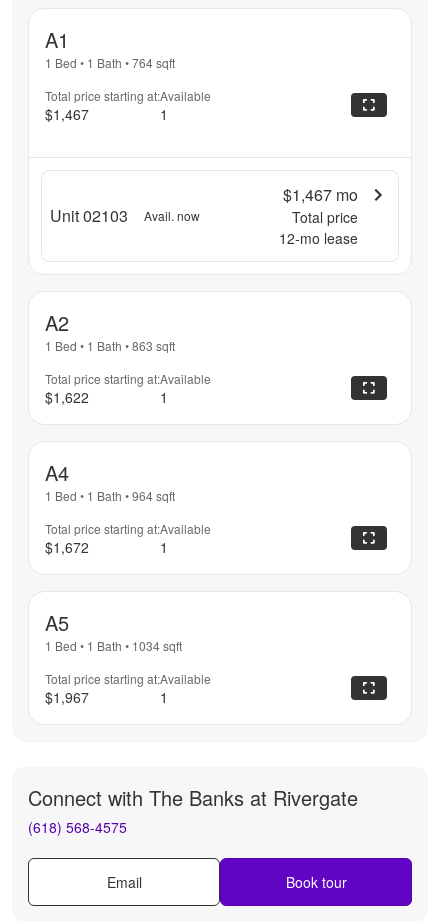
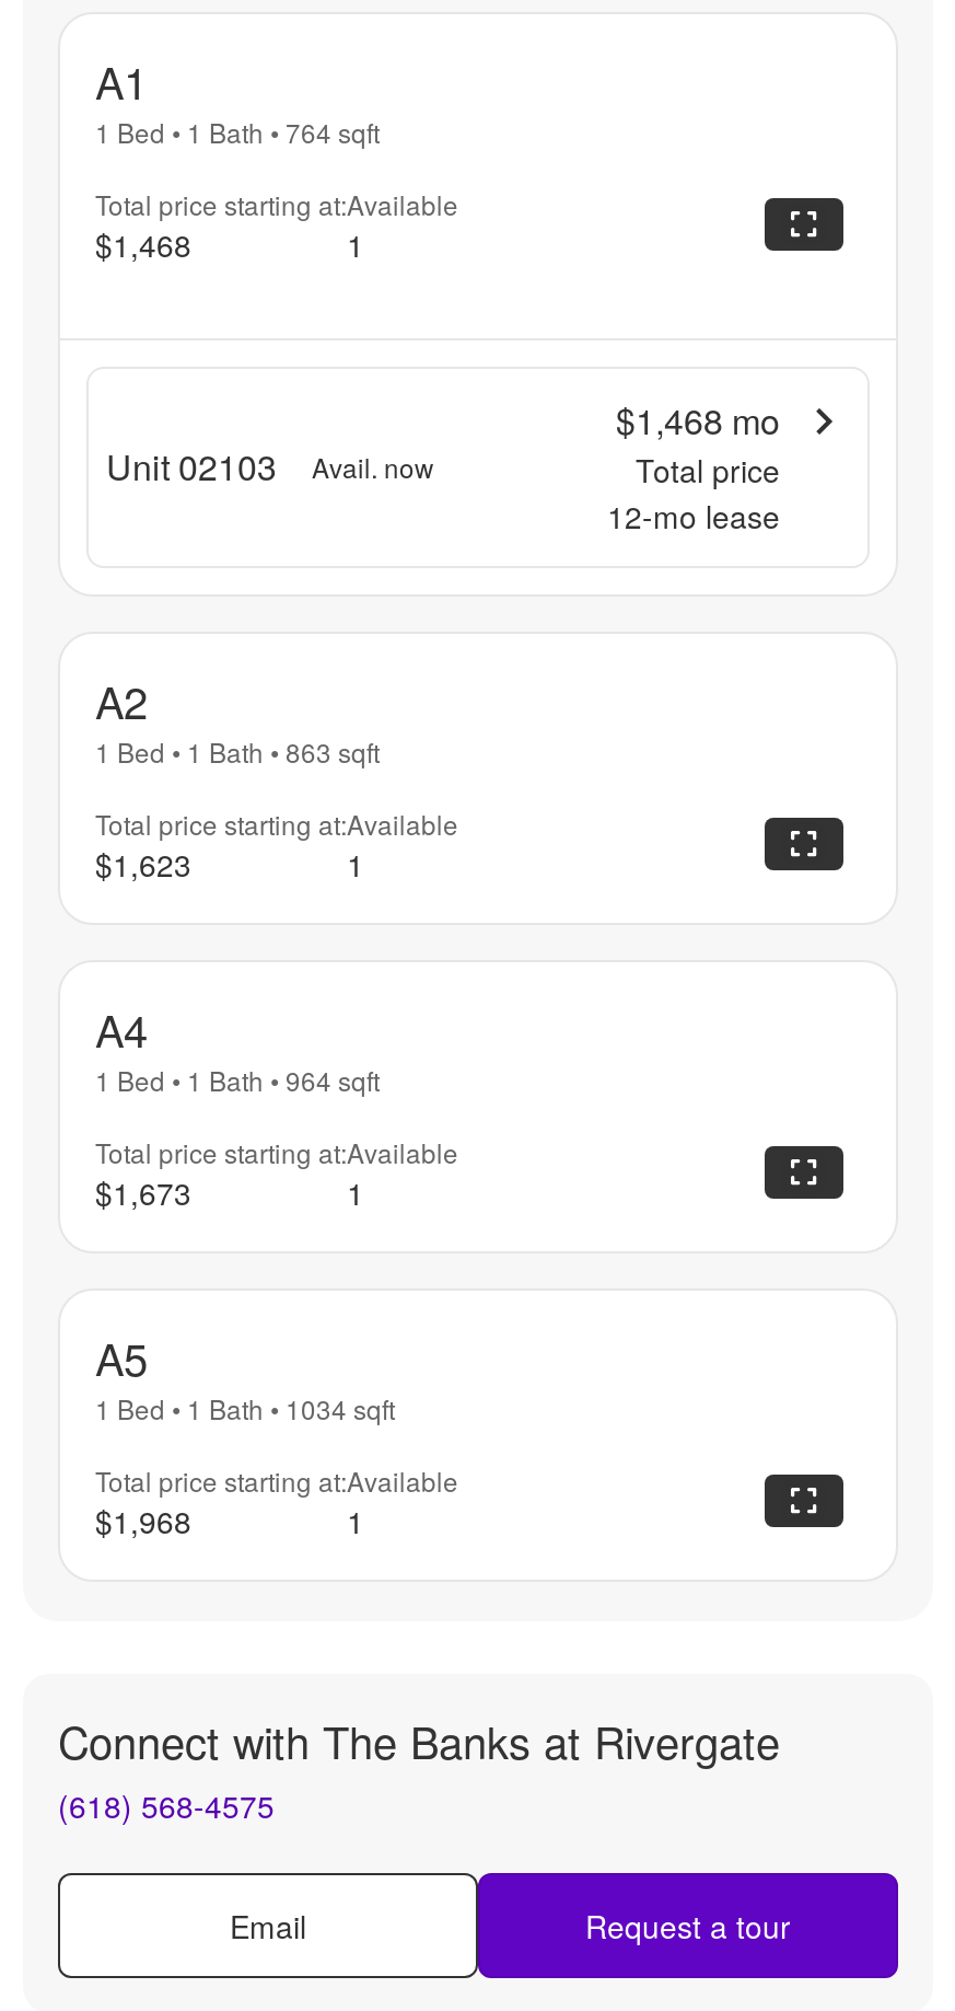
[45,104,89,124] $1,467 -> [95,222,191,266] $1,468
[283,183,358,206] $1,467 mo -> [616,394,780,445] $1,468 mo
[45,387,89,407] $1,622 -> [95,842,191,886] $1,623
[45,537,89,557] $1,672 -> [95,1170,191,1214] $1,673
[45,687,89,707] $1,967 -> [95,1499,191,1543] $1,968
[285,872,346,892] Book tour -> [585,1903,791,1947] Request a tour

